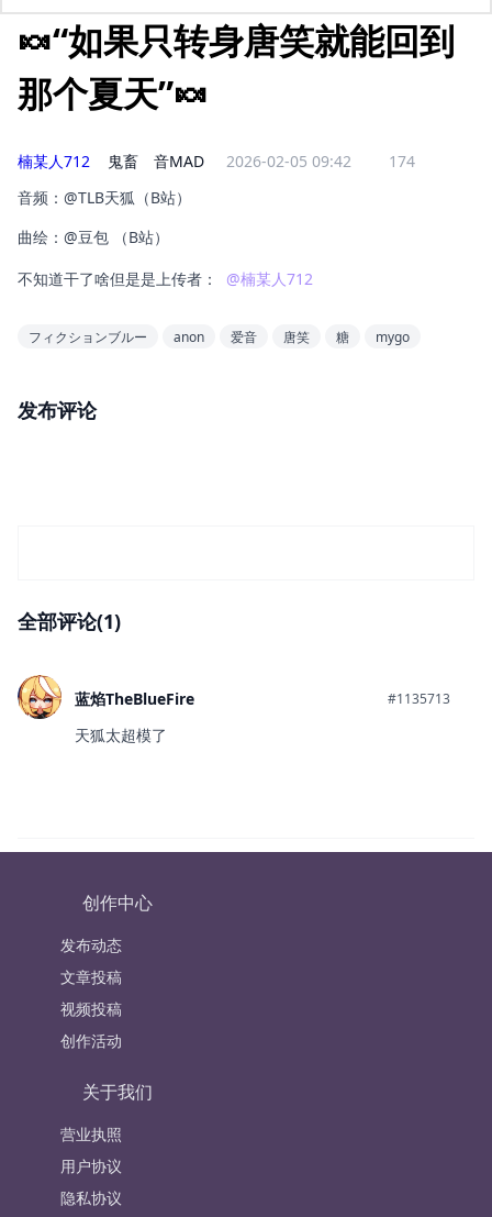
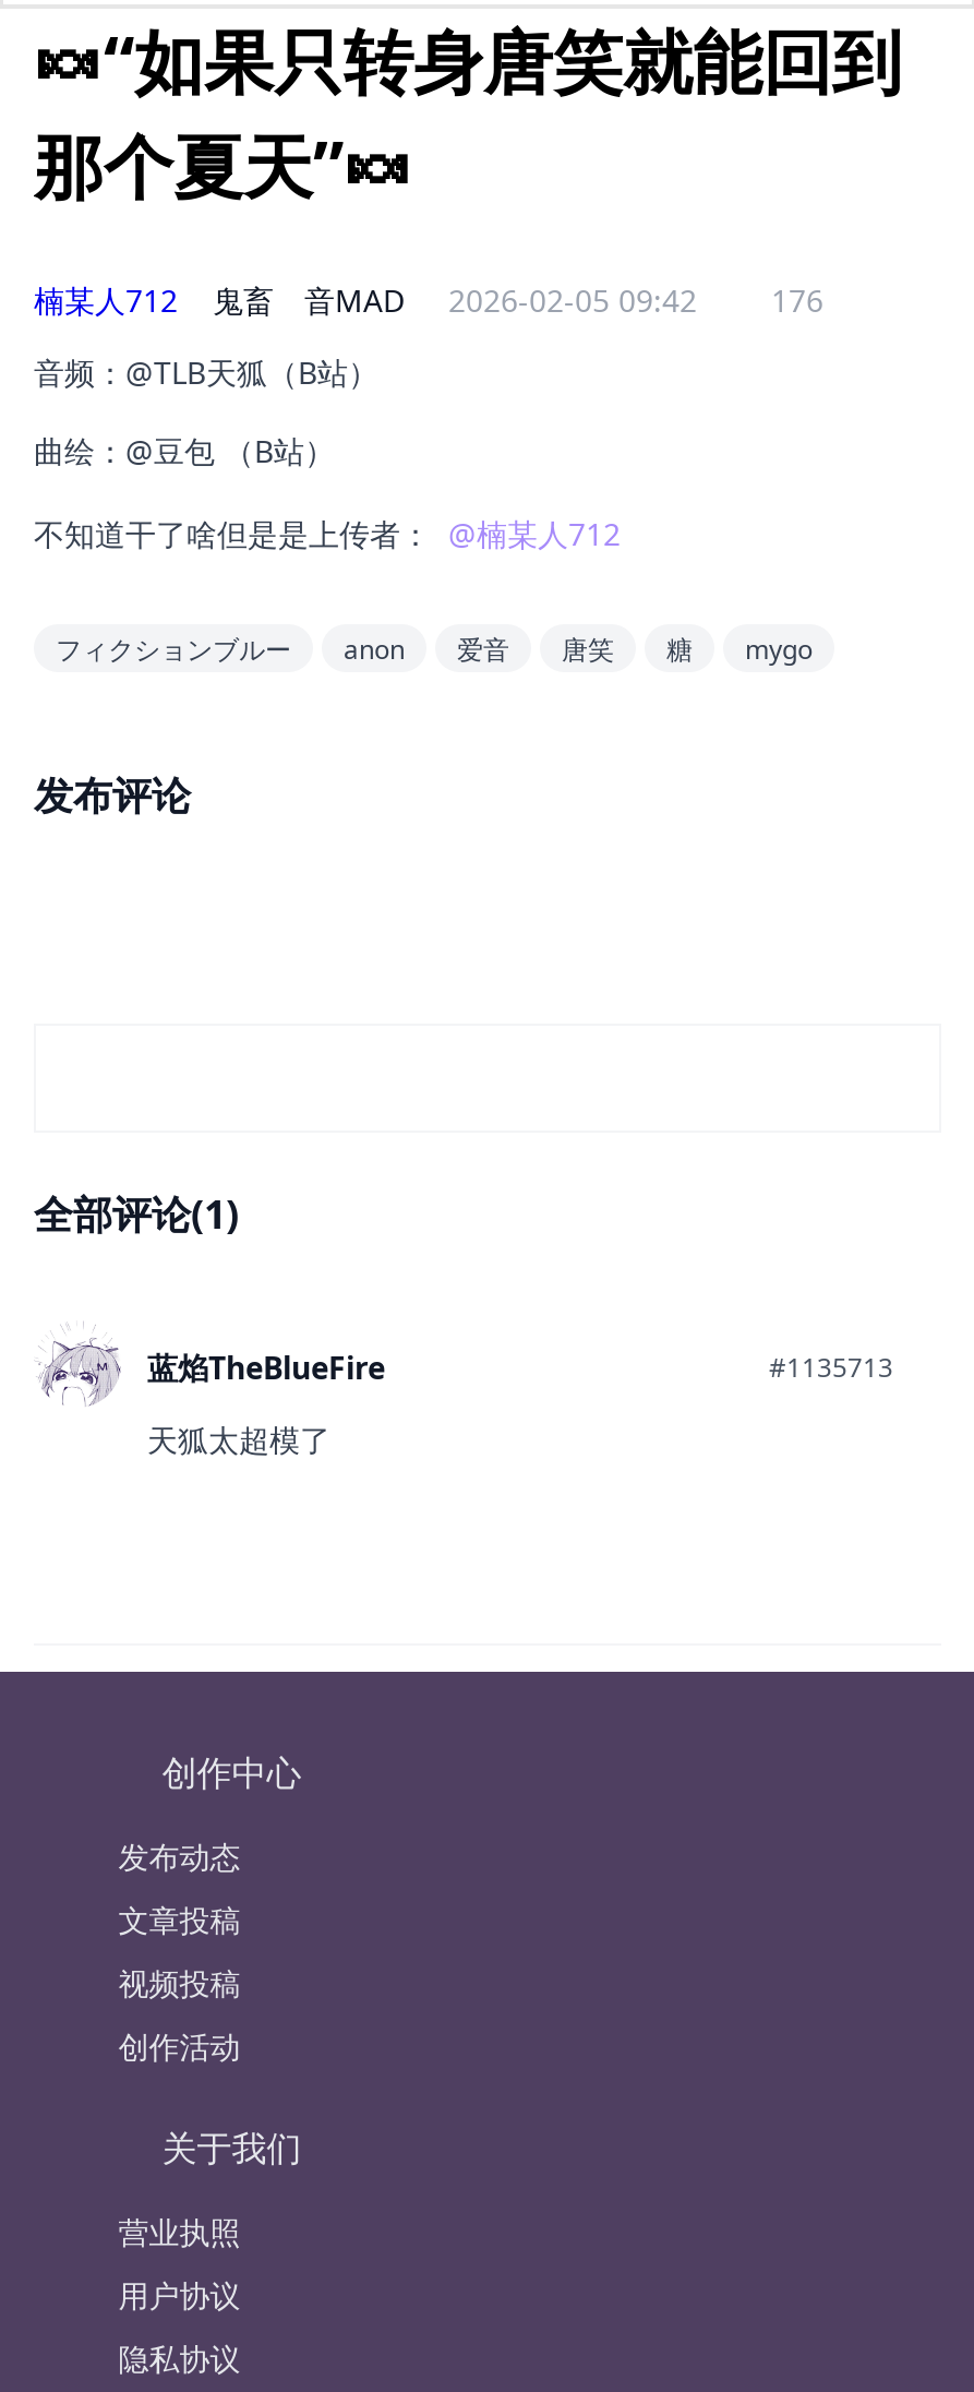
[18,151,415,171] 楠某人712 鬼畜 音MAD 2026-02-05 09:42 174 -> [34,279,823,321] 楠某人712 鬼畜 音MAD 2026-02-05 09:42 176
[16,674,63,720] [image] -> [34,1320,121,1408] [image]

